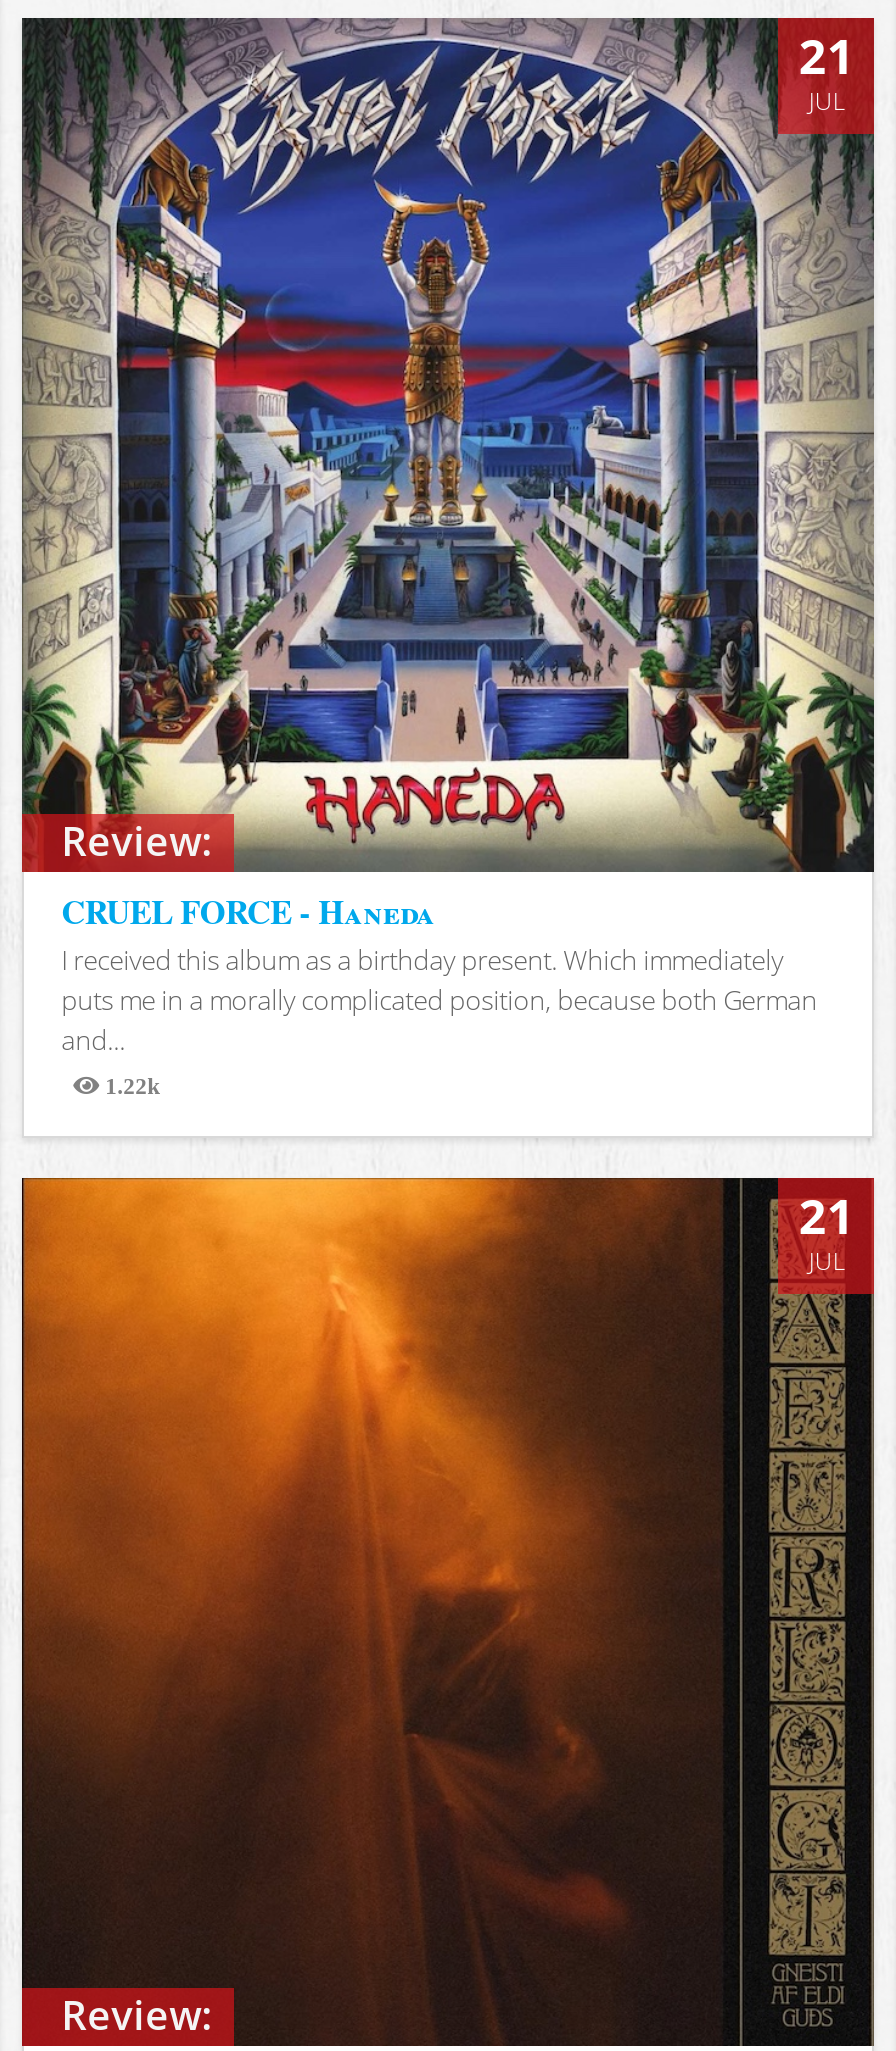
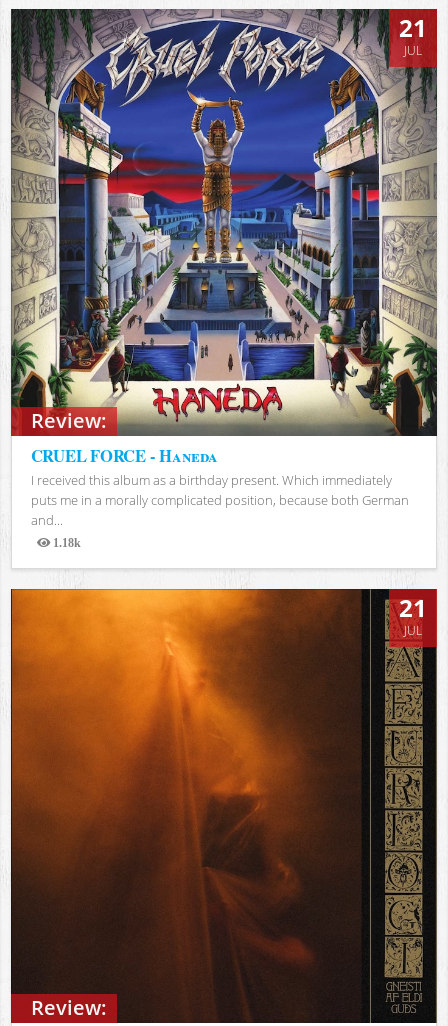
[99,1074,161,1096] 1.22k -> [50,537,81,548] 1.18k

